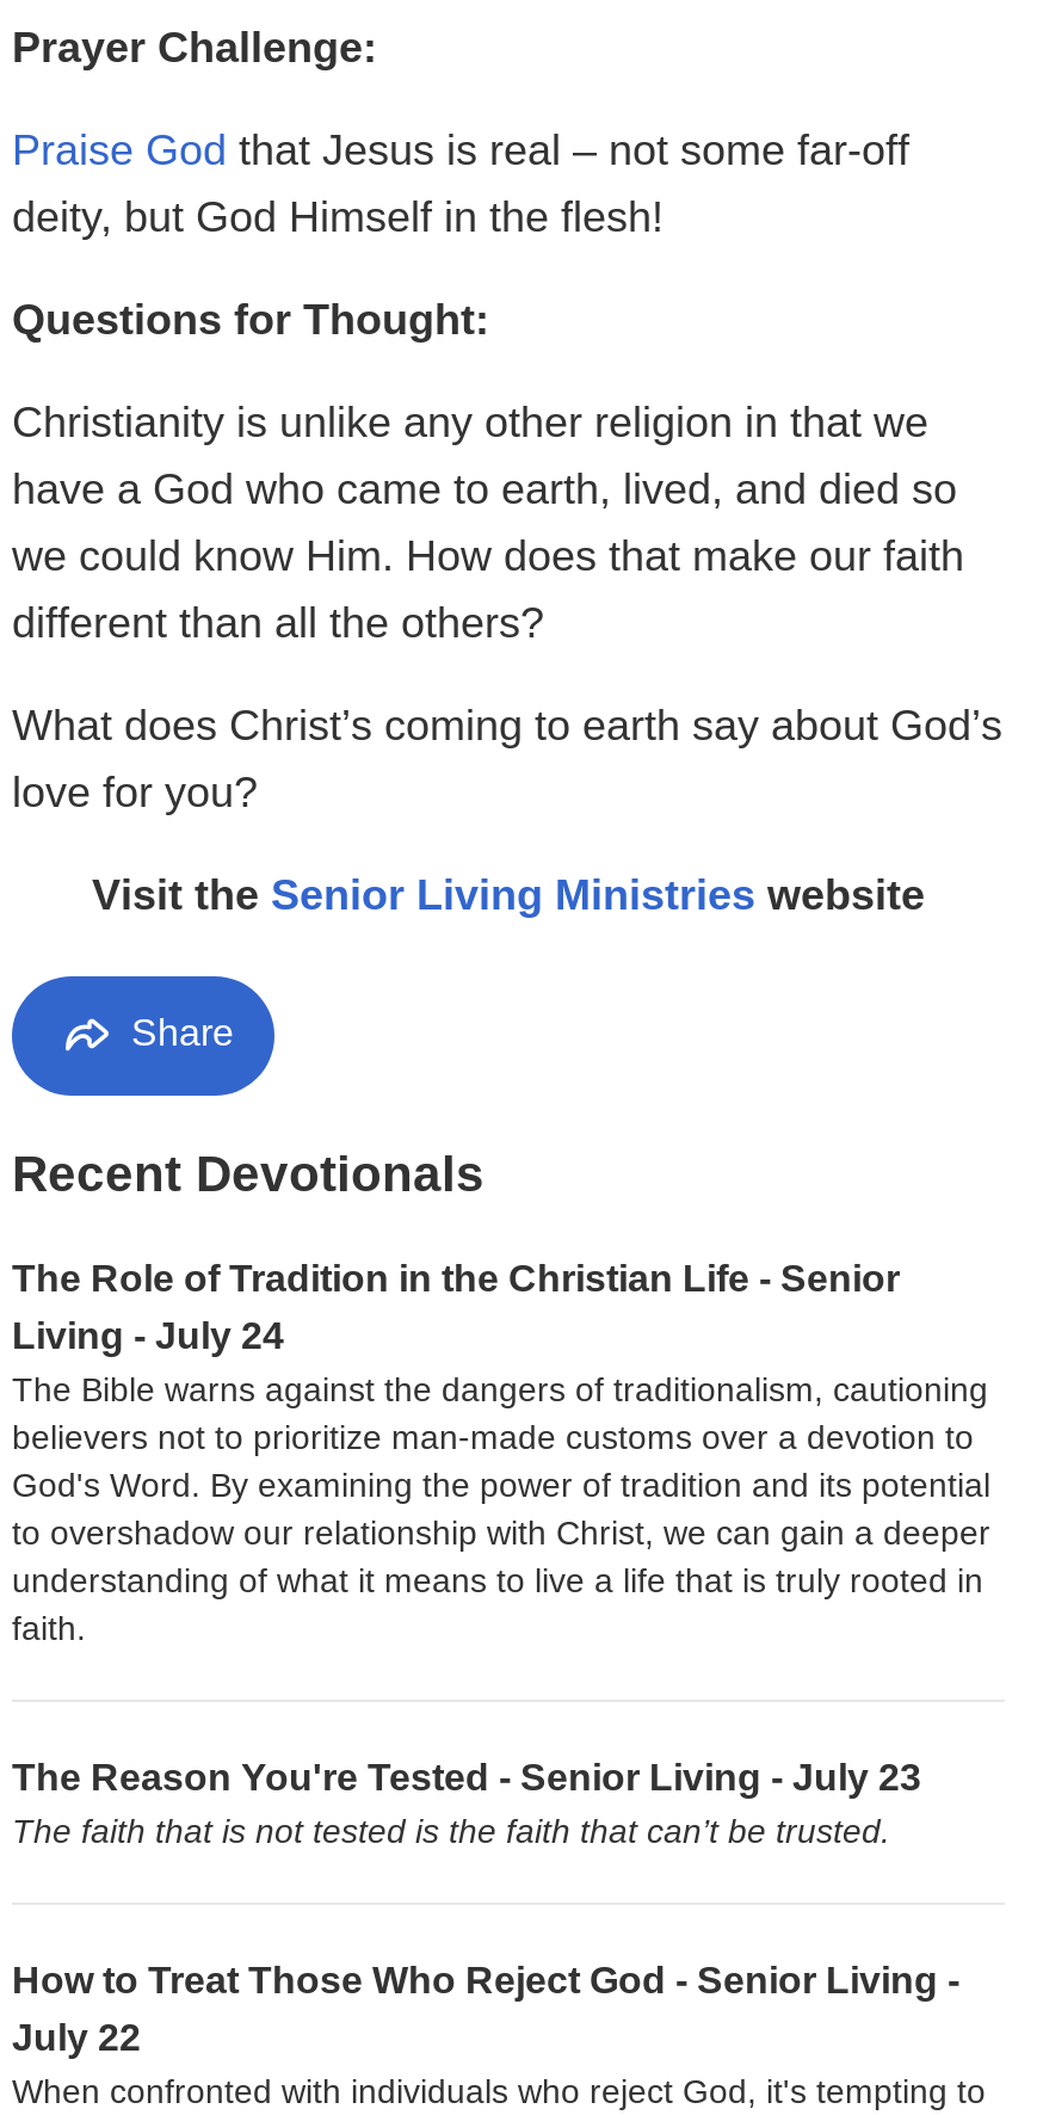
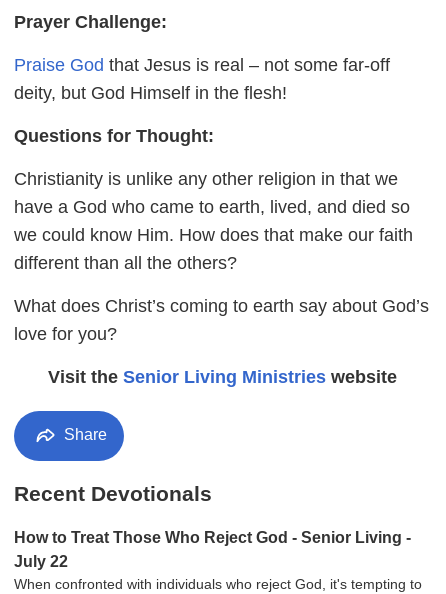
[12,1257,990,1646] The Role of Tradition in the Christian Life - Senior | Living - July 24 | The Bible warns against the dangers of traditionalism, cautioning | believers not to prioritize man-made customs over a devotion to | God's Word. By examining the power of tradition and its potential | to overshadow our relationship with Christ, we can gain a deeper | understanding of what it means to live a life that is truly rooted in | faith. -> none
[12,1756,921,1849] The Reason You're Tested - Senior Living - July 23 | The faith that is not tested is the faith that can’t be trusted. -> none

